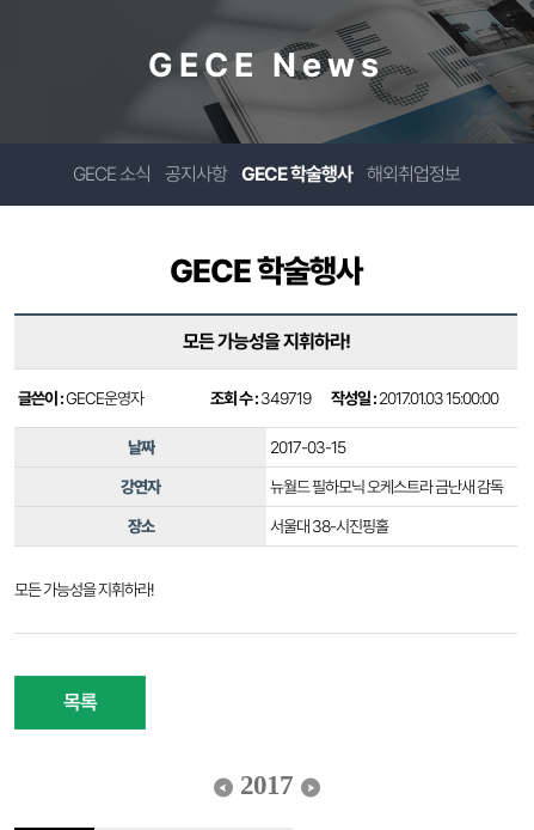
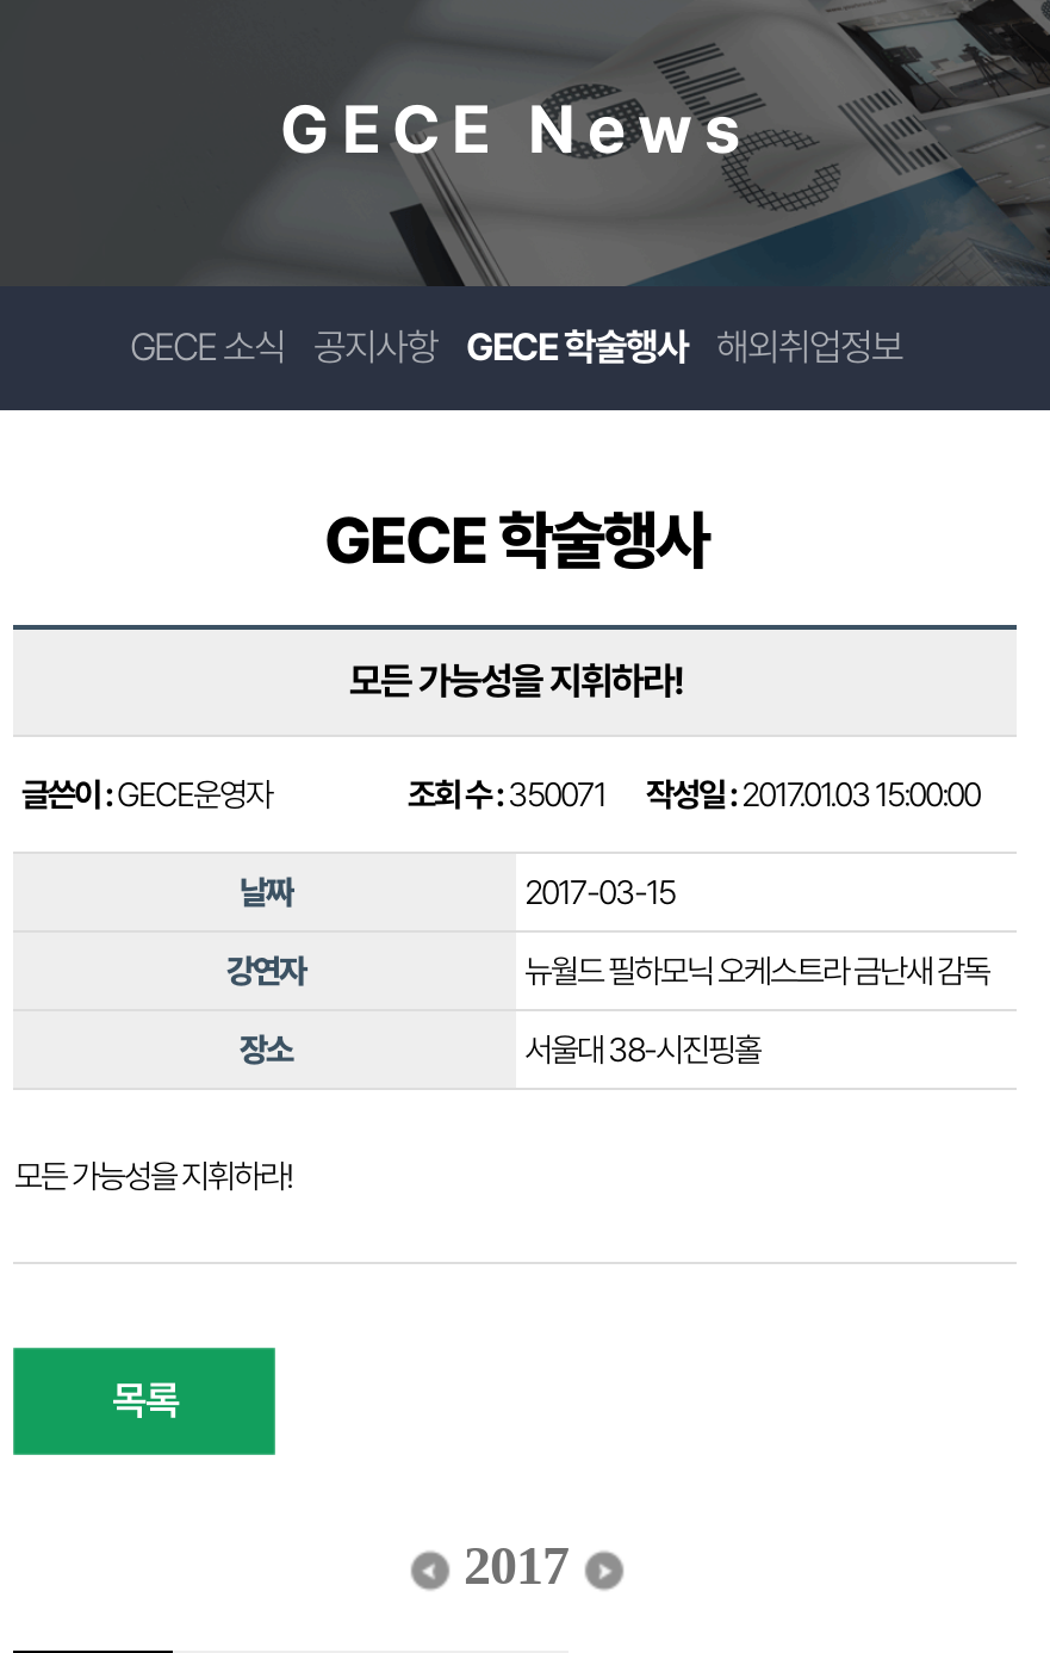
[211,389,499,408] 조회 수 : 349719 작성일 : 2017.01.03 15:00:00 -> [407,775,979,813] 조회 수 : 350071 작성일 : 2017.01.03 15:00:00

